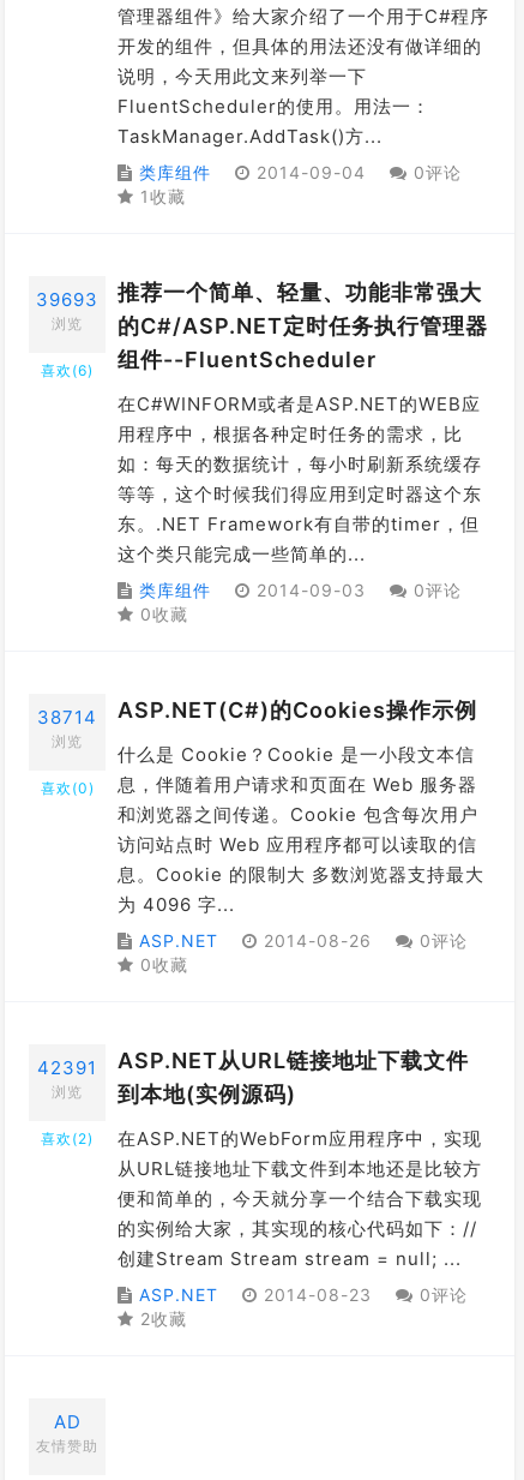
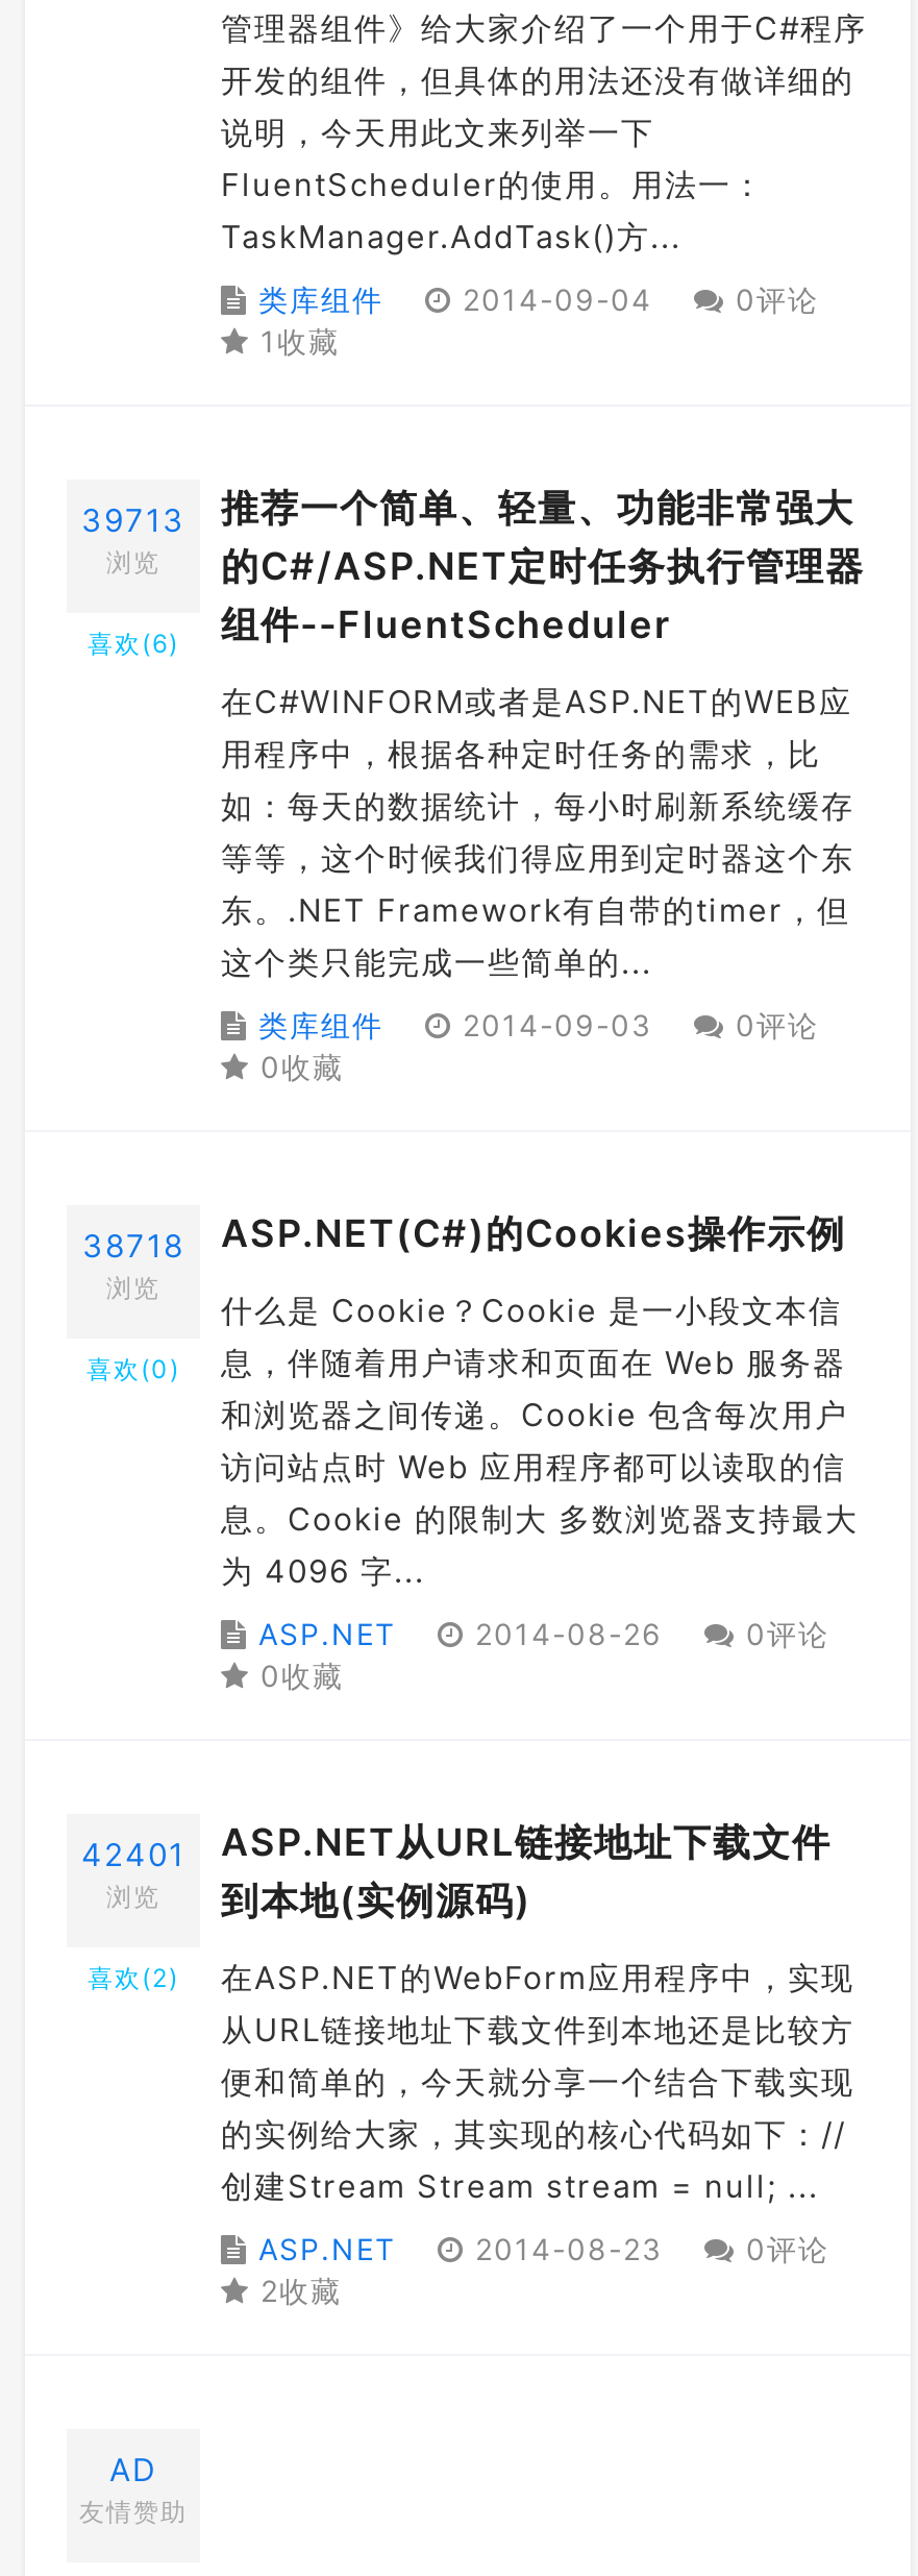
[36,280,482,311] 39693 推荐一个简单、轻量、功能非常强大 -> [81,486,854,540] 39713 推荐一个简单、轻量、功能非常强大
[37,697,477,729] 38714 ASP.NET(C#)的Cookies操作示例 -> [82,1211,846,1266] 38718 ASP.NET(C#)的Cookies操作示例
[37,1048,469,1079] 42391 ASP.NET从URL链接地址下载文件 -> [81,1820,832,1874] 42401 ASP.NET从URL链接地址下载文件

